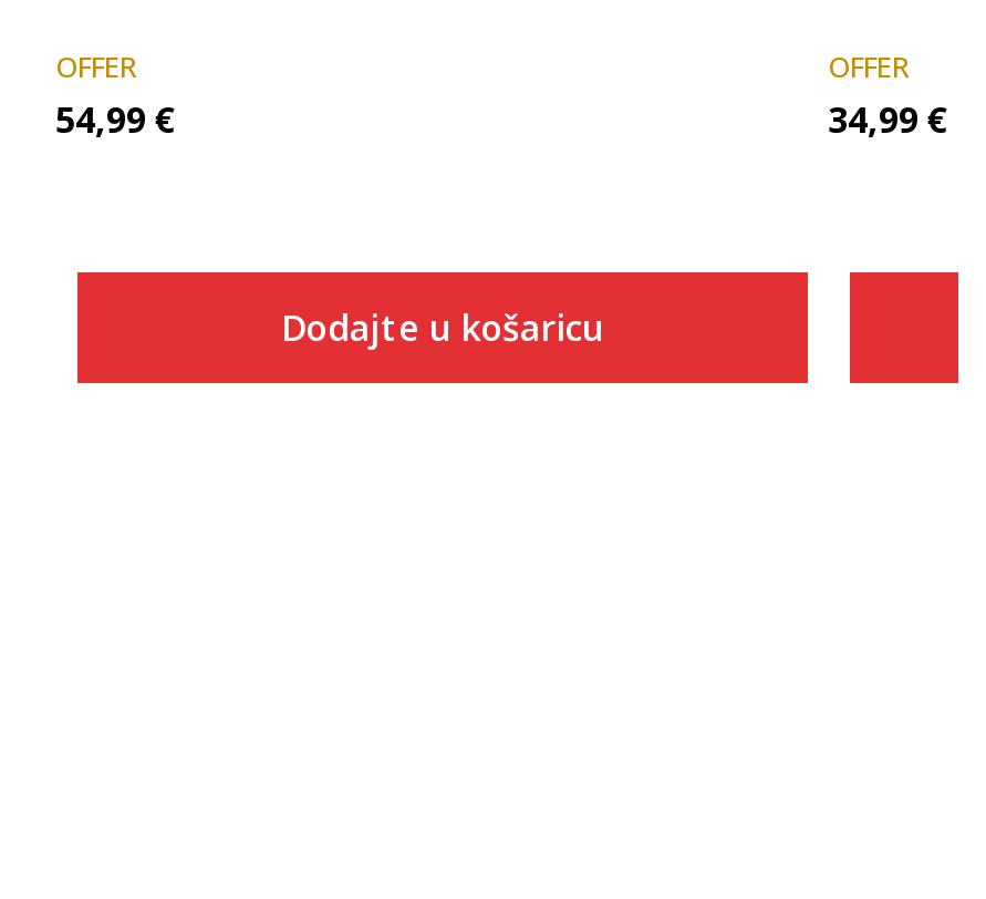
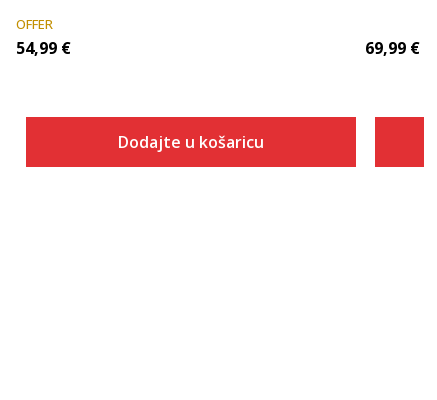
[828,46,949,144] OFFER | 34,99 € -> [365,37,420,59] 69,99 €

